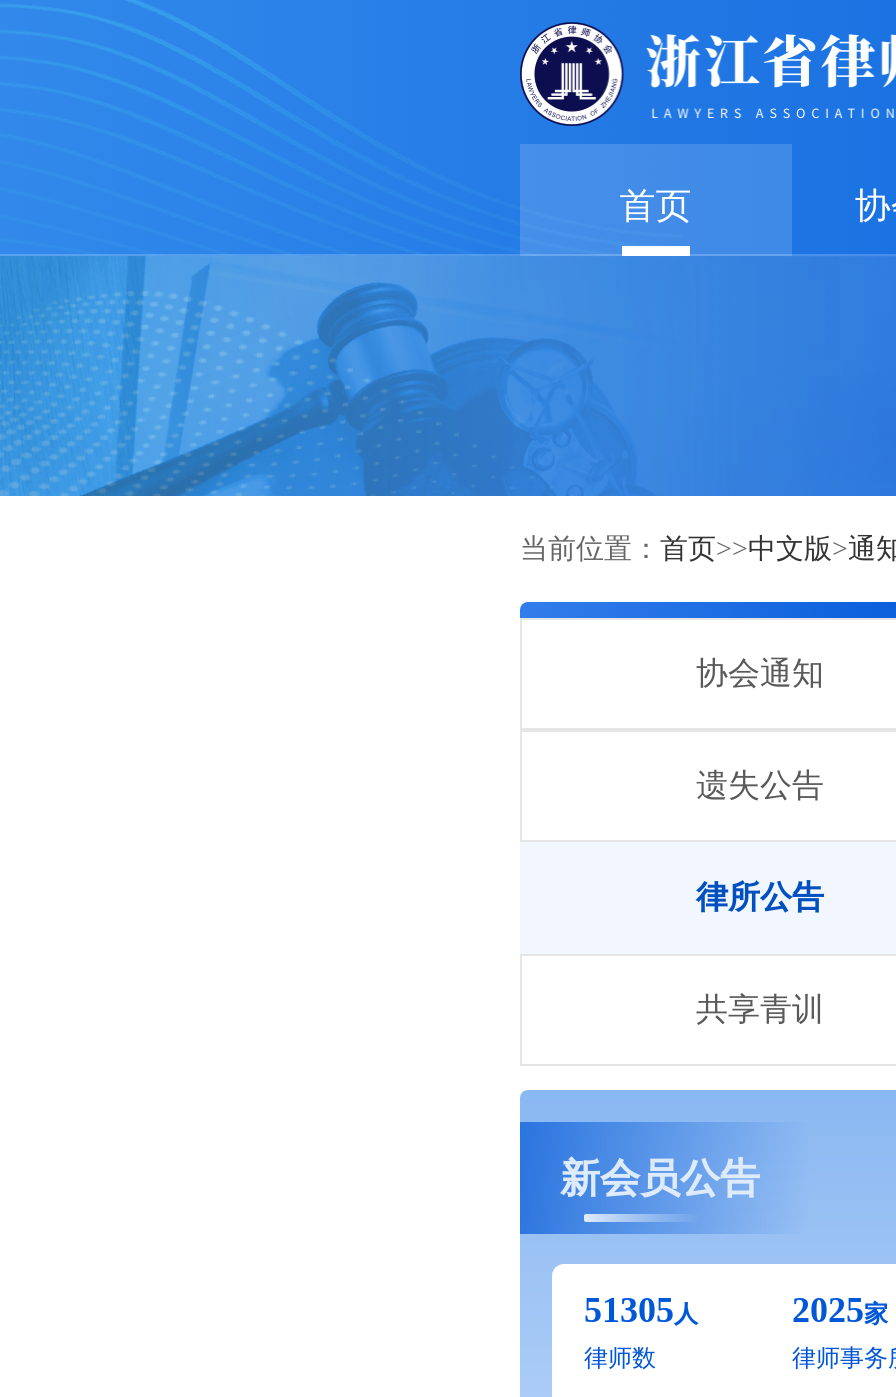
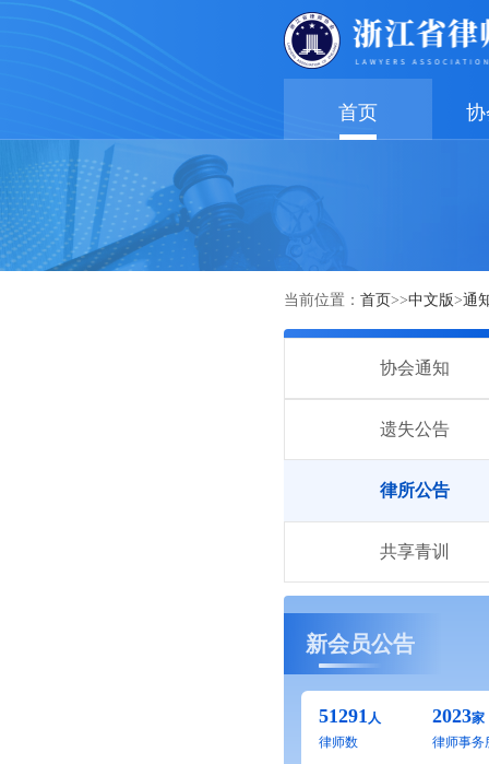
[584,1290,698,1330] 51305人 -> [319,705,381,727] 51291人
[792,1290,888,1330] 2025家 -> [432,705,485,727] 2023家

